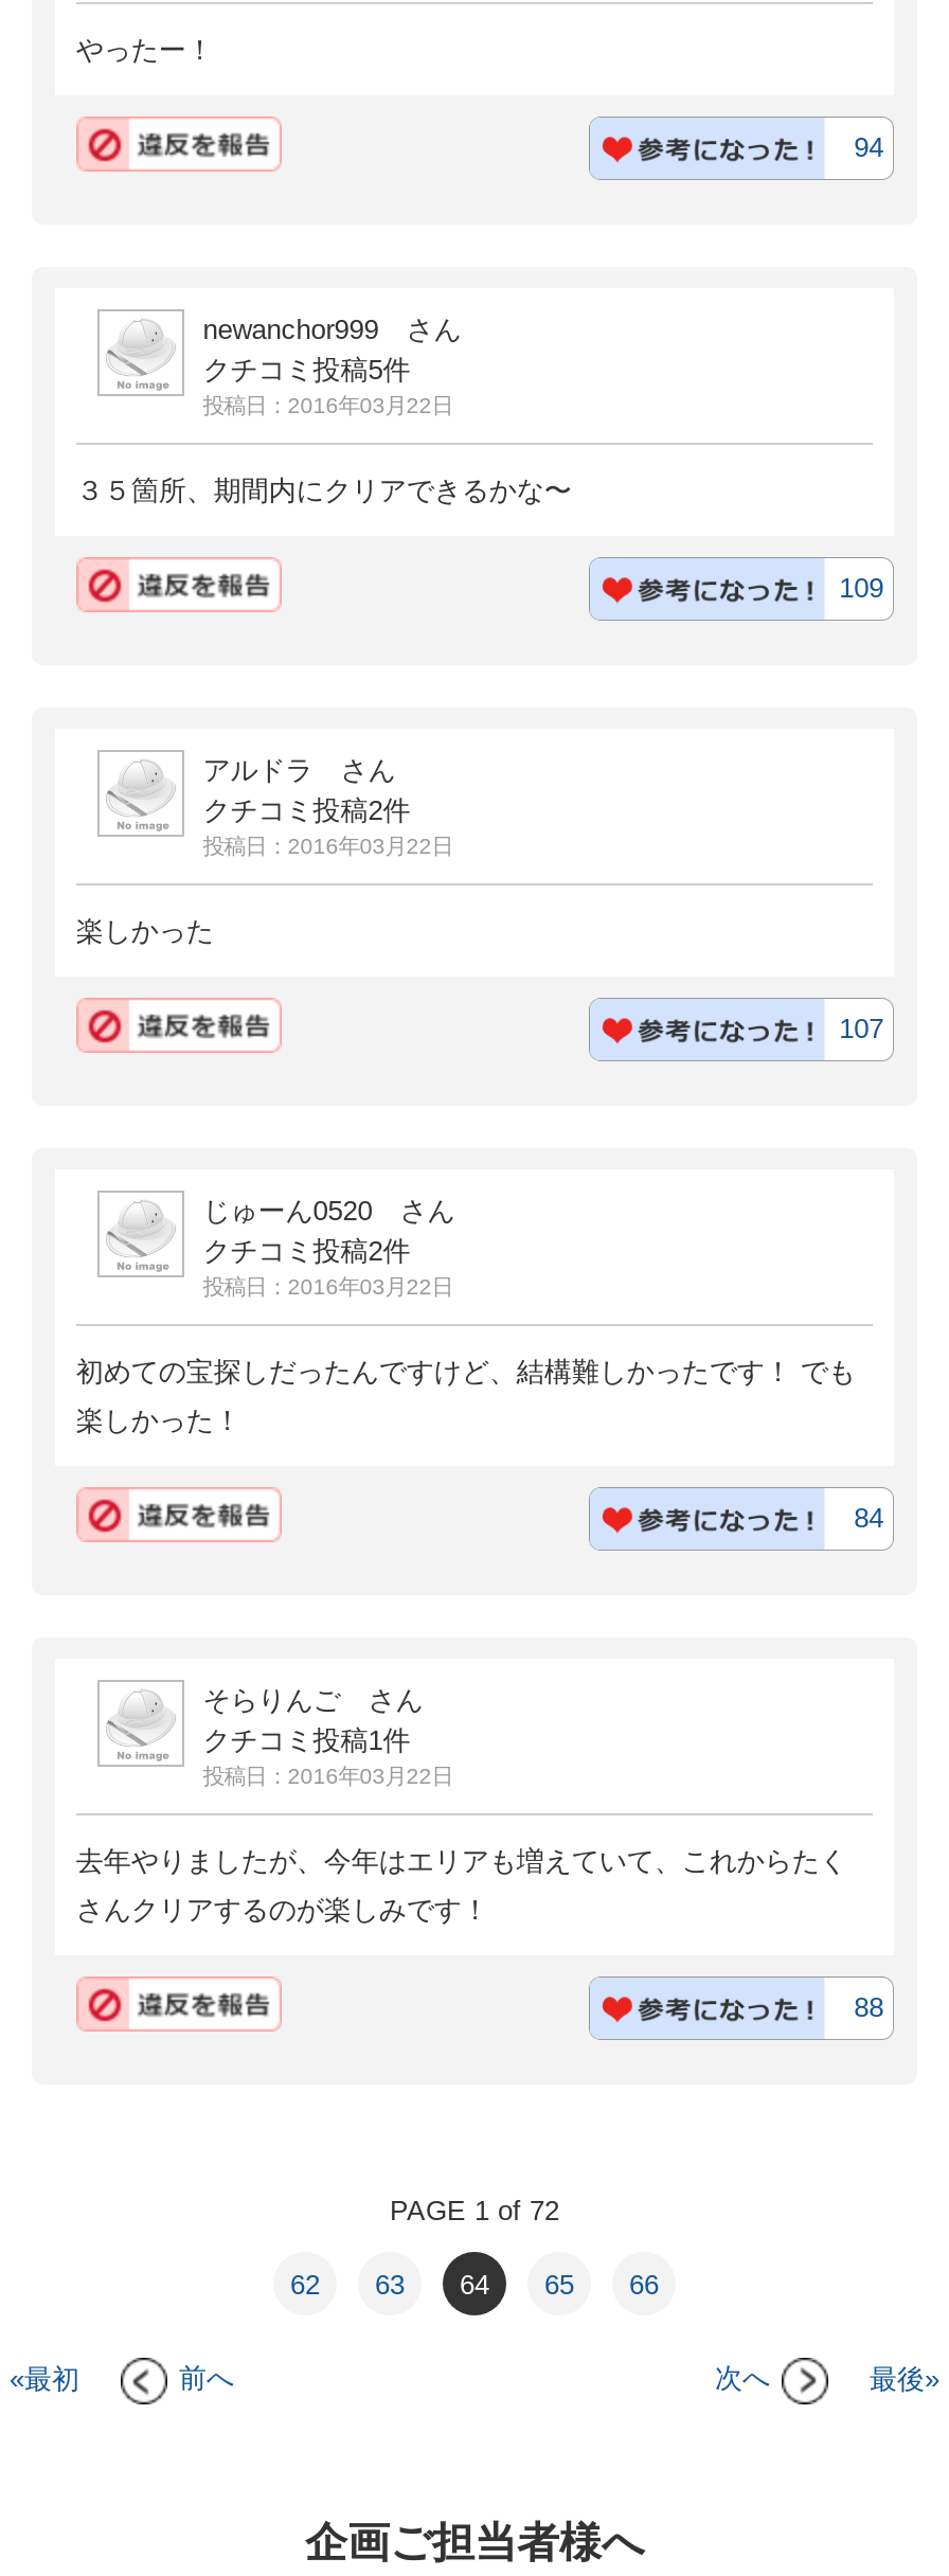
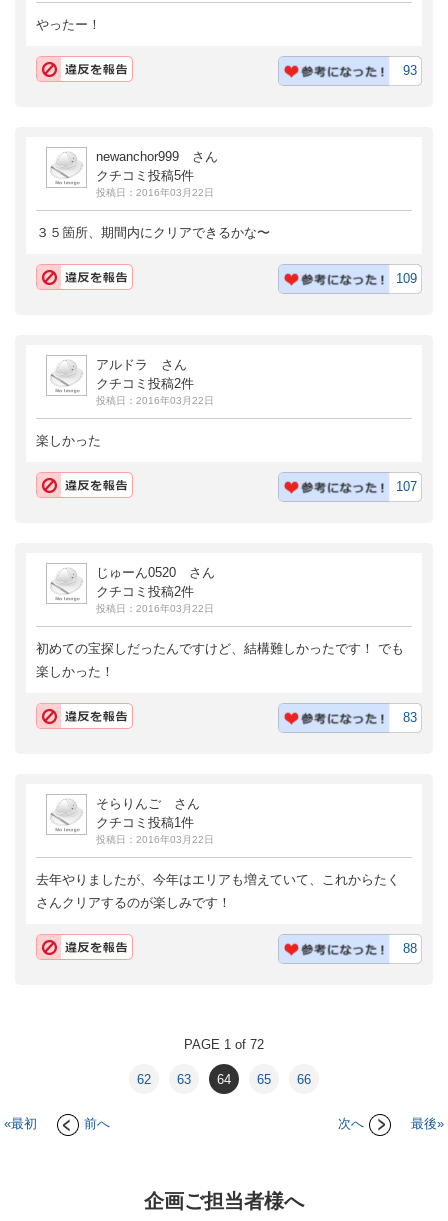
[854,131,884,163] 94 -> [403,63,417,78] 93
[854,1502,884,1534] 84 -> [403,710,417,725] 83

